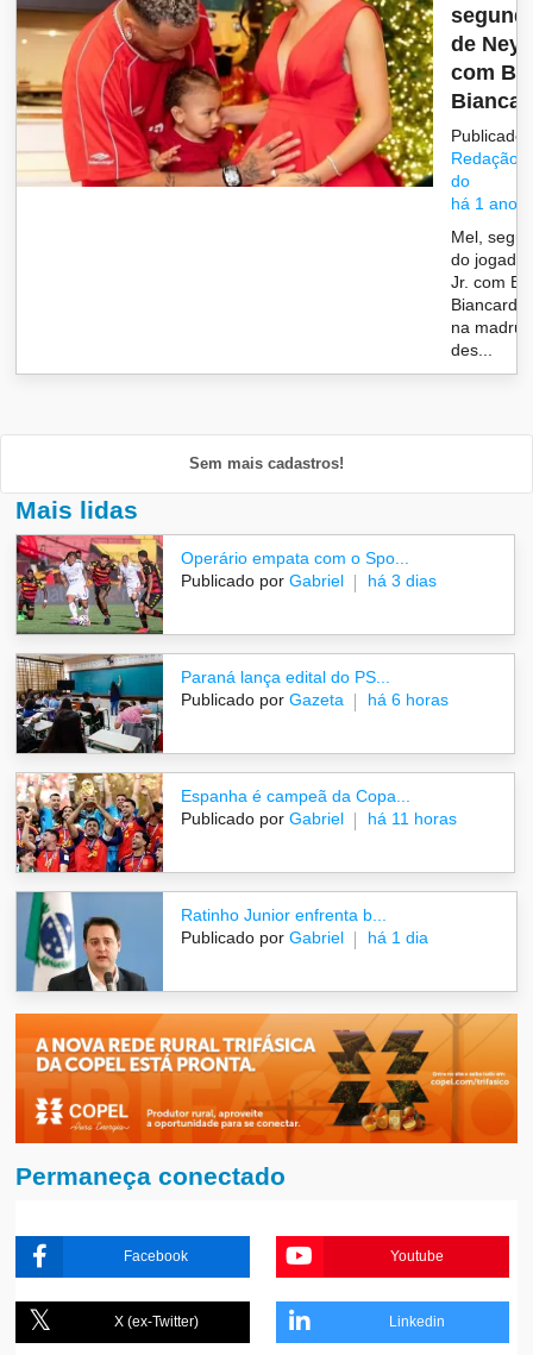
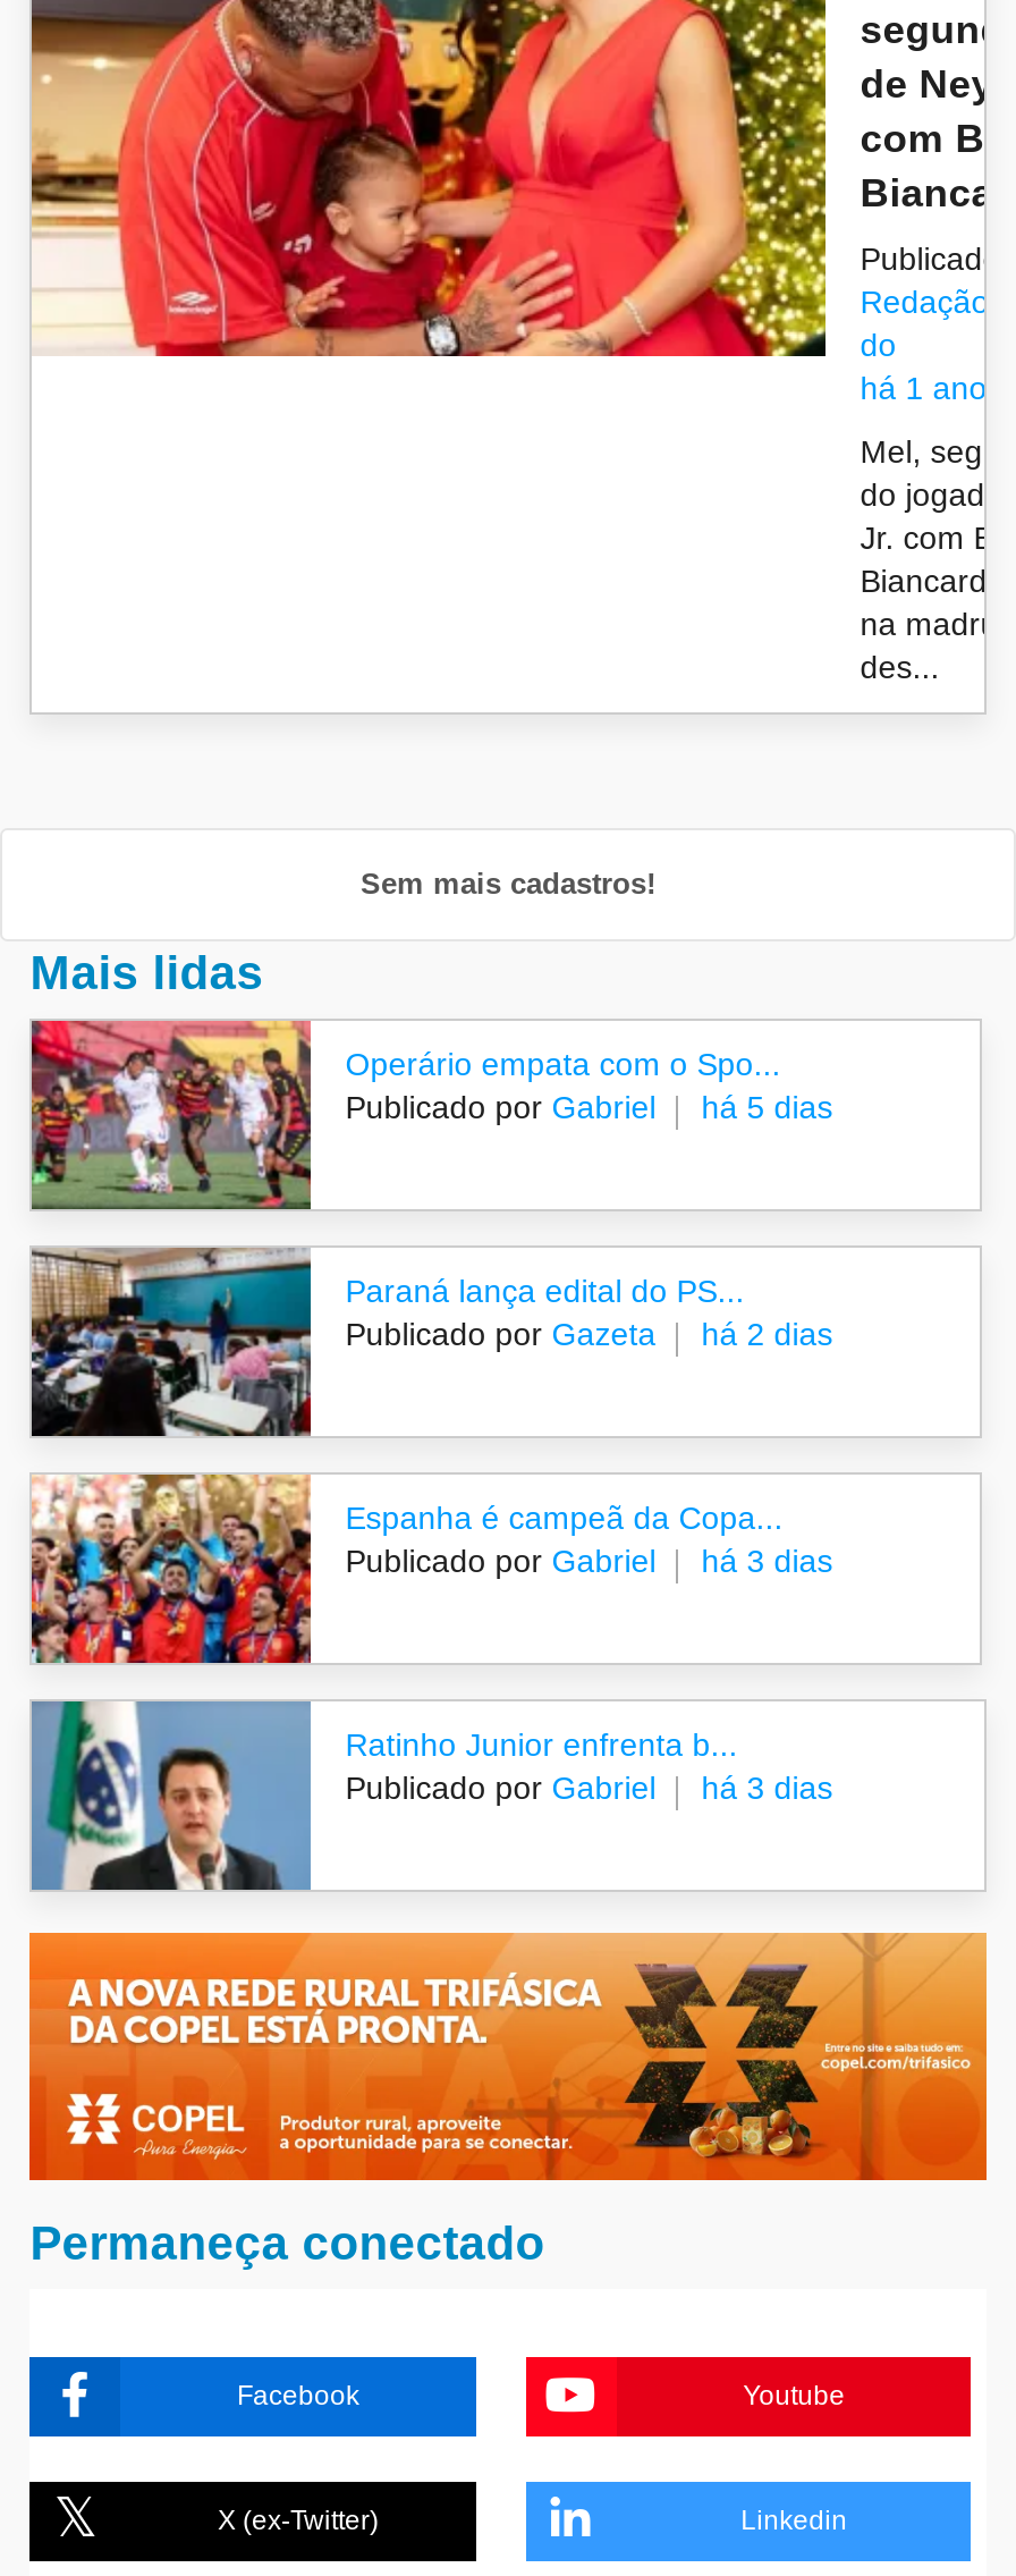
[181,572,437,591] Publicado por Gabriel há 3 dias -> [345,1090,833,1126] Publicado por Gabriel há 5 dias
[181,690,449,710] Publicado por Gazeta há 6 horas -> [345,1317,833,1353] Publicado por Gazeta há 2 dias
[181,809,457,828] Publicado por Gabriel há 11 horas -> [345,1544,833,1580] Publicado por Gabriel há 3 dias
[181,928,429,947] Publicado por Gabriel há 1 dia -> [345,1770,833,1807] Publicado por Gabriel há 3 dias

